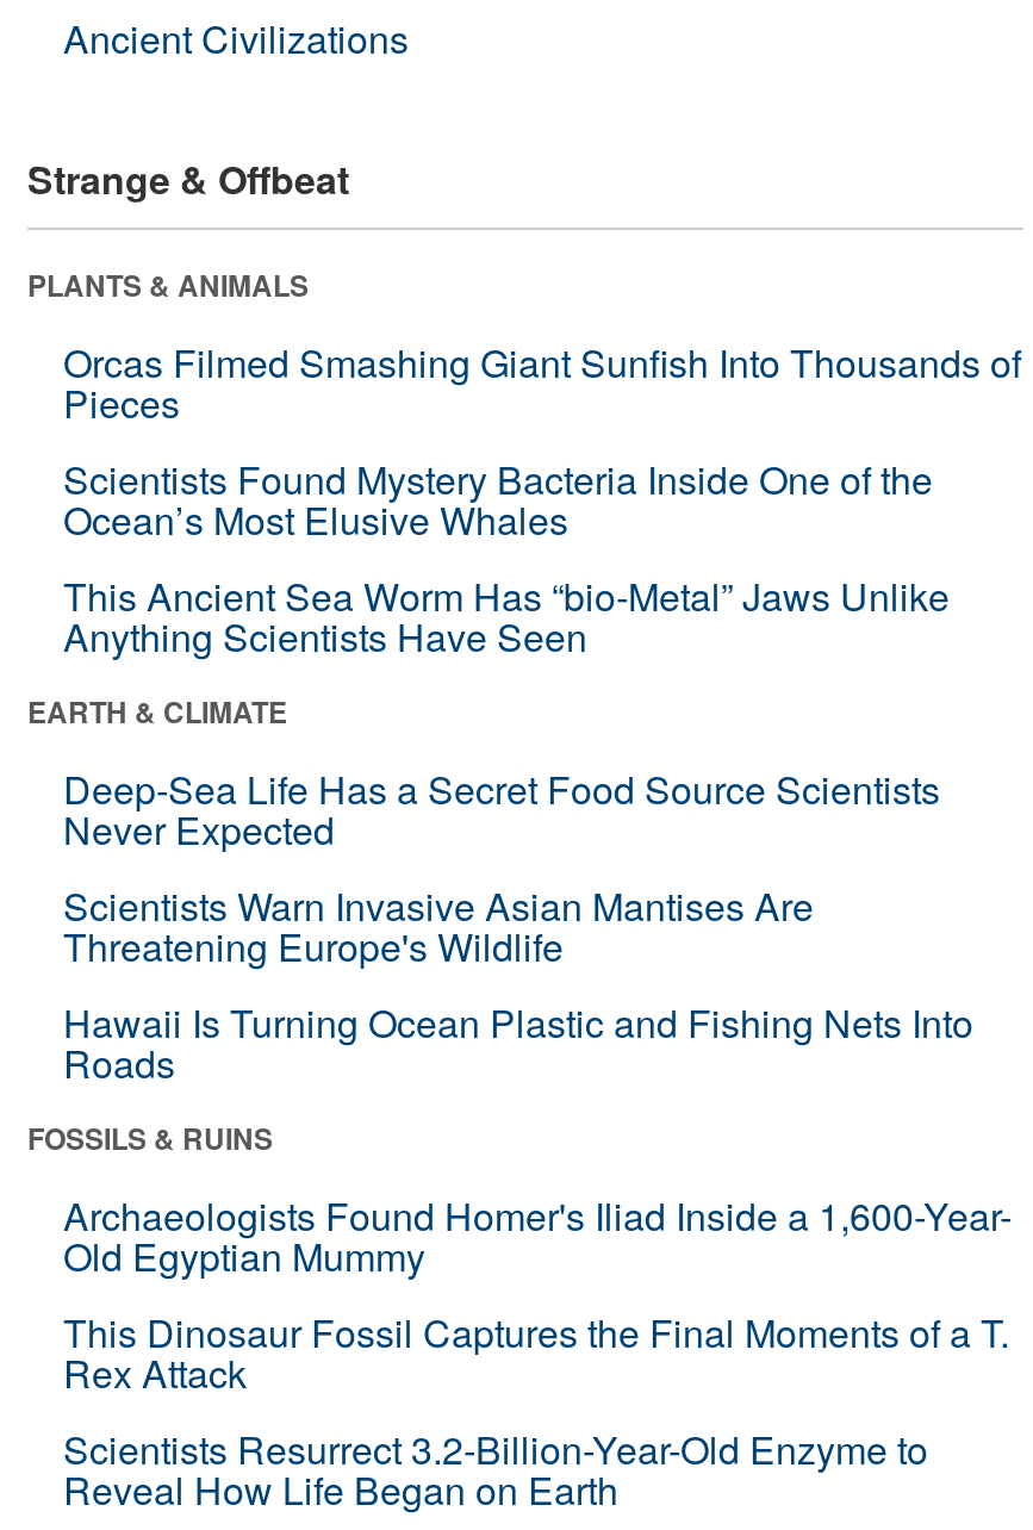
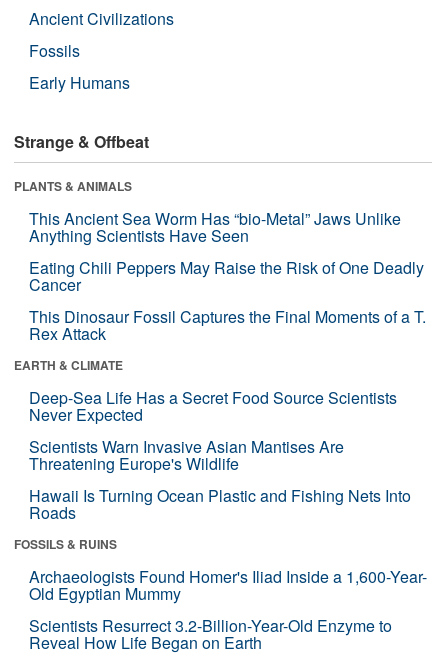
none -> [29,39,130,94] Fossils | Early Humans
moved [27,151,349,306] -> [14,130,149,195]: Strange & Offbeat | PLANTS & ANIMALS
[63,334,1021,546] Orcas Filmed Smashing Giant Sunfish Into Thousands of | Pieces | Scientists Found Mystery Bacteria Inside One of the | Ocean’s Most Elusive Whales -> none
moved [63,568,950,663] -> [29,207,401,247]: This Ancient Sea Worm Has “bio-Metal” Jaws Unlike | Anything Scientists Have Seen
none -> [29,256,424,296] Eating Chili Peppers May Raise the Risk of One Deadly | Cancer
moved [27,689,1012,1283] -> [14,356,427,605]: EARTH & CLIMATE | Deep-Sea Life Has a Secret Food Source Scientists | Never Expected | ... | Archaeologists Found Homer's Iliad Inside a 1,600-Year- | Old Egyptian Mummy
moved [63,1304,1009,1400] -> [29,305,426,345]: This Dinosaur Fossil Captures the Final Moments of a T. | Rex Attack

